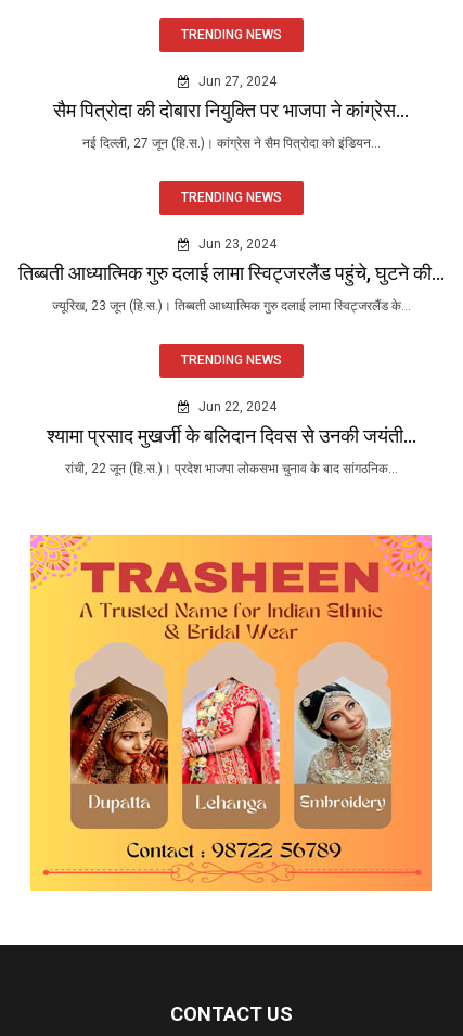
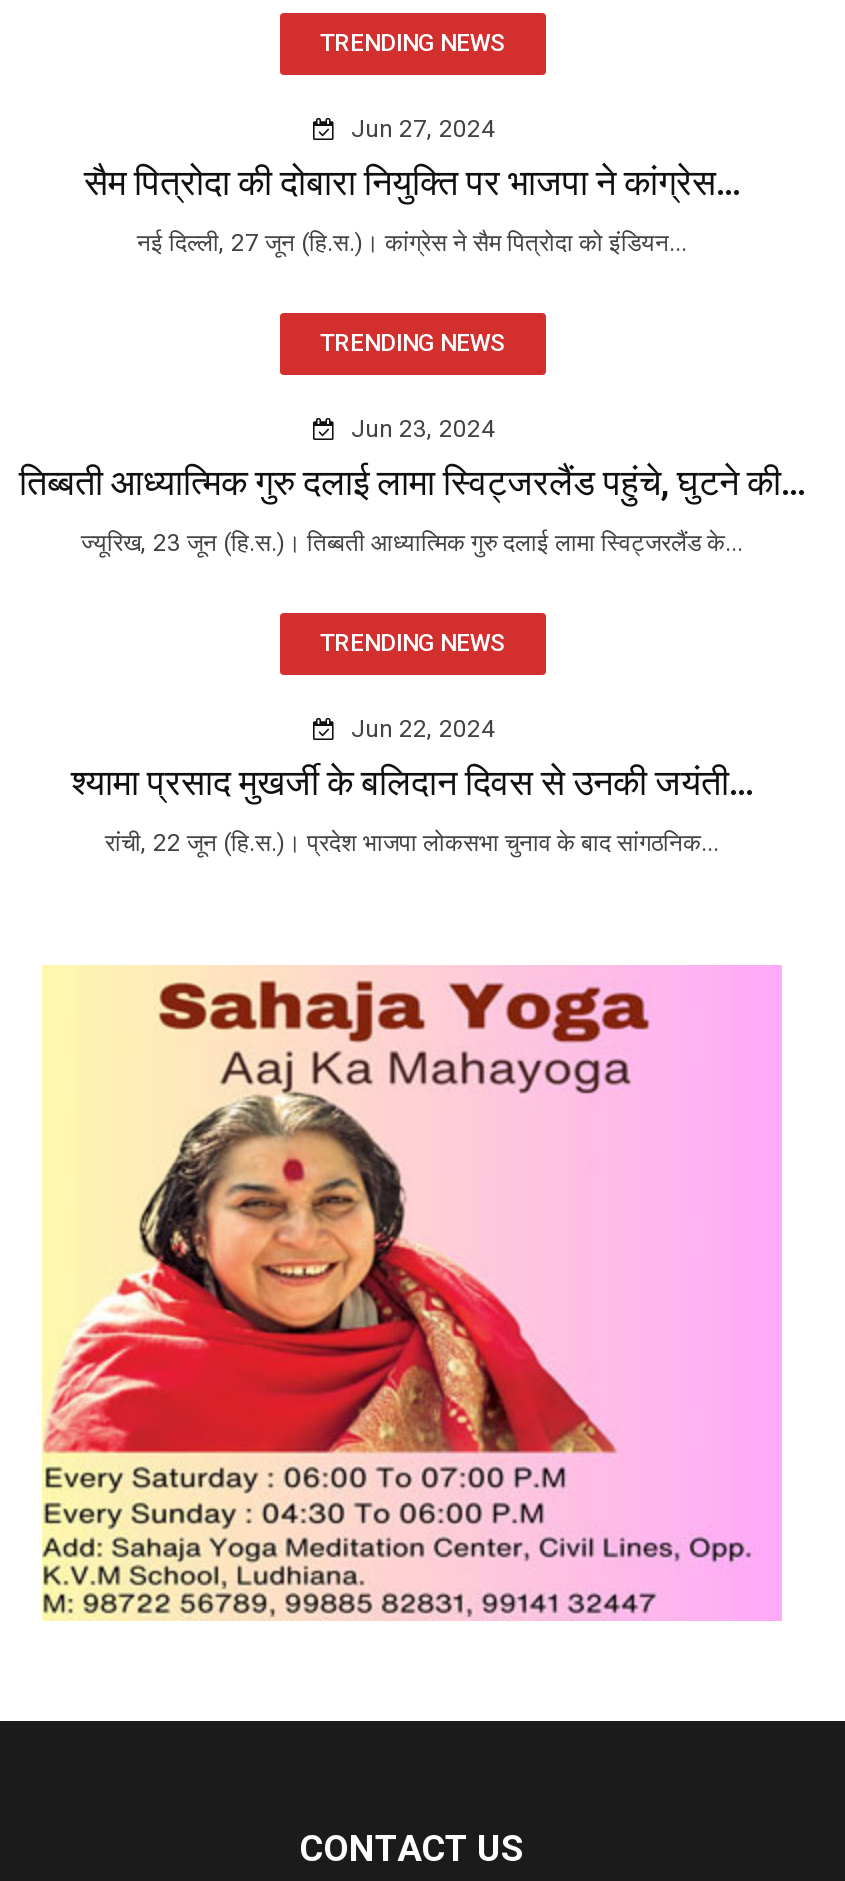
[29,534,433,892] [image] -> [42,965,782,1621] [image]

